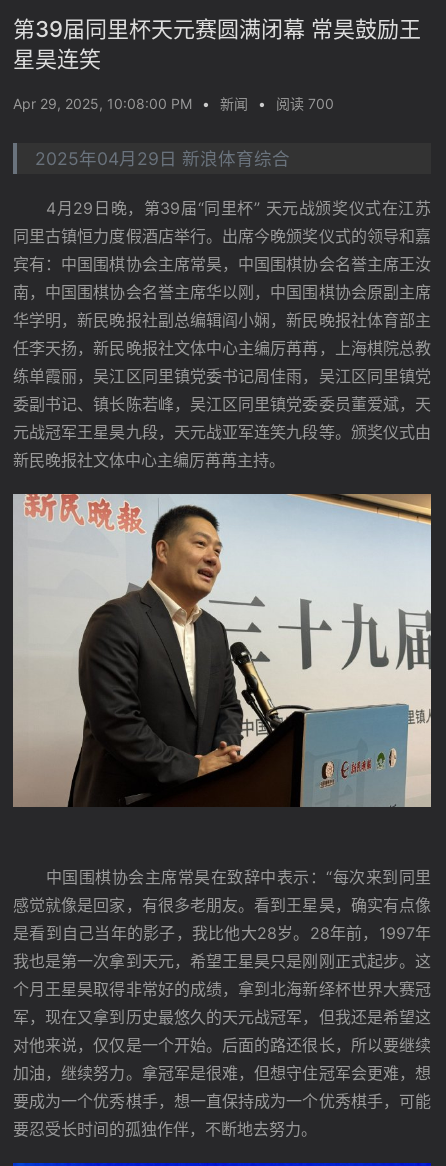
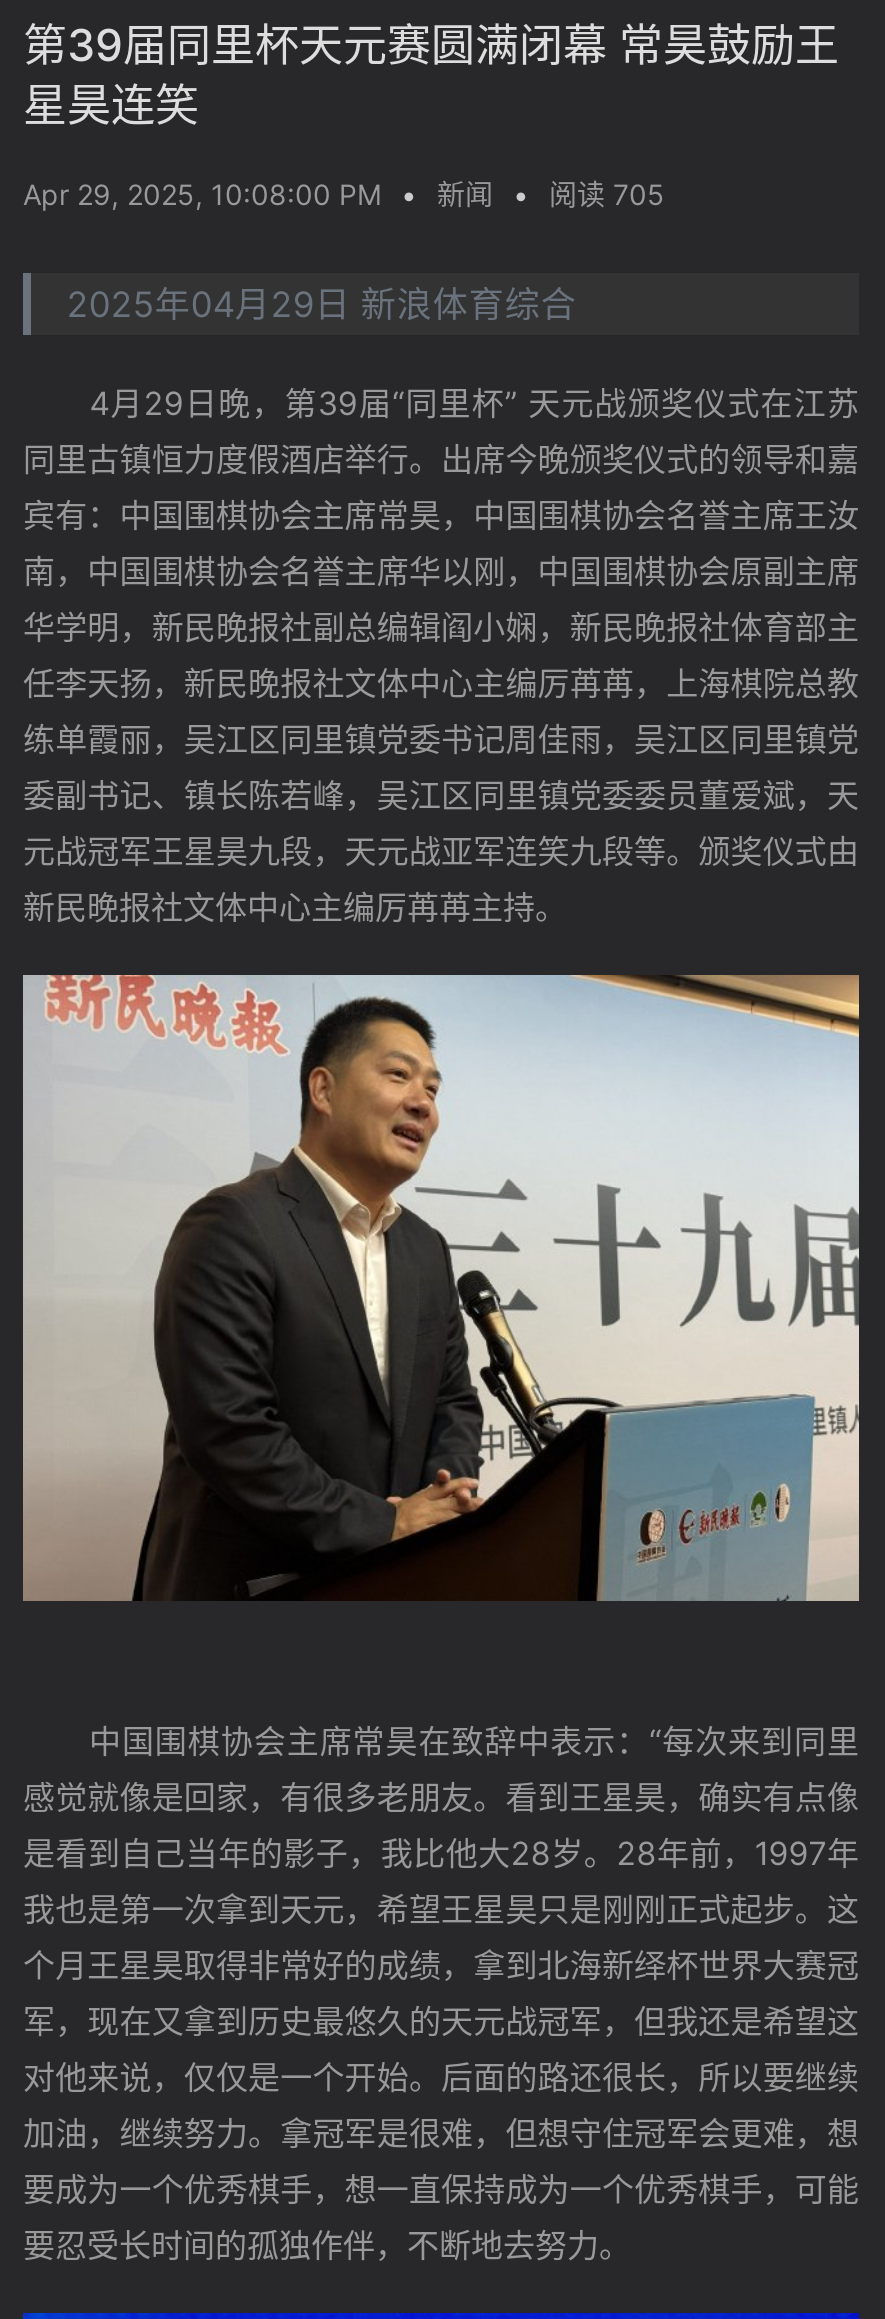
[13,95,334,112] Apr 29, 2025, 10:08:00 PM • 新闻 • 阅读 700 -> [23,177,665,211] Apr 29, 2025, 10:08:00 PM • 新闻 • 阅读 705

